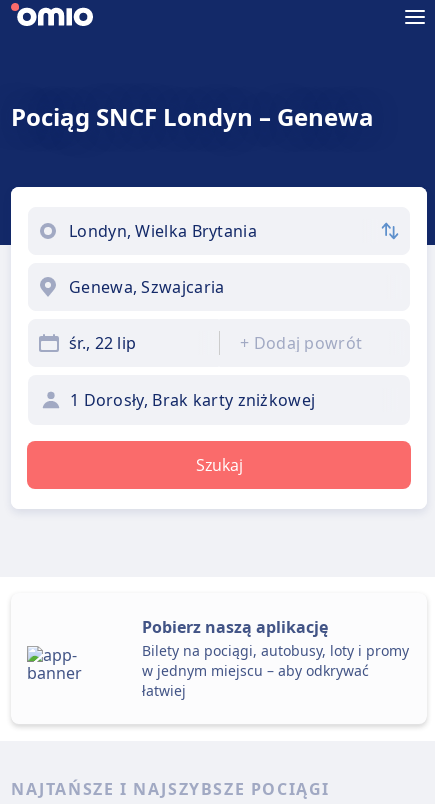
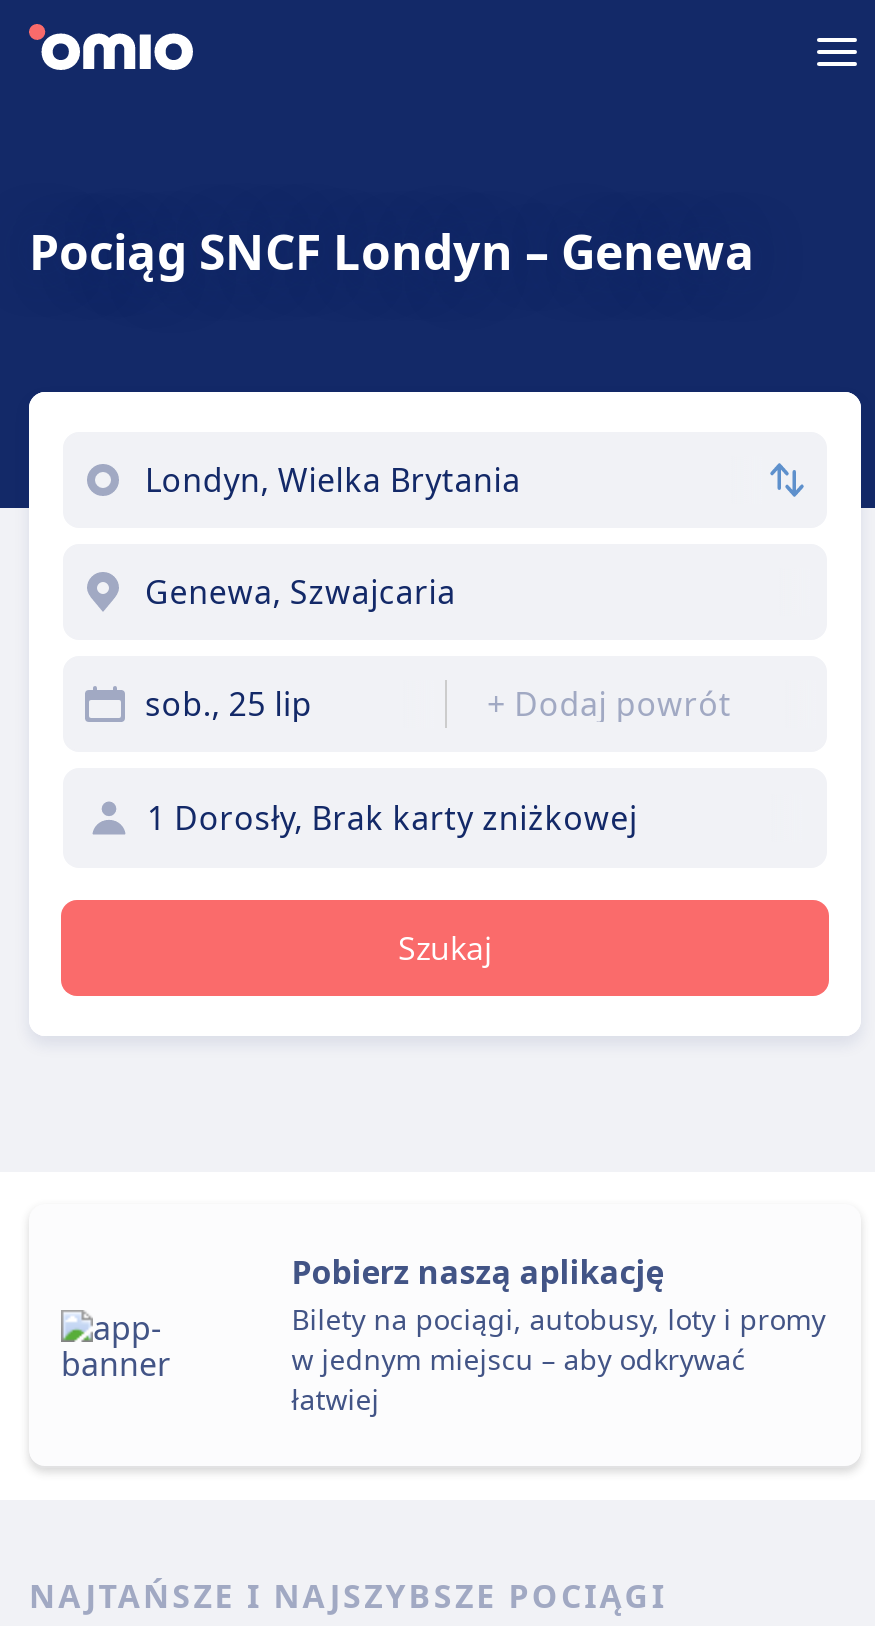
[69,332,136,354] śr., 22 lip -> [145,682,312,726] sob., 25 lip

